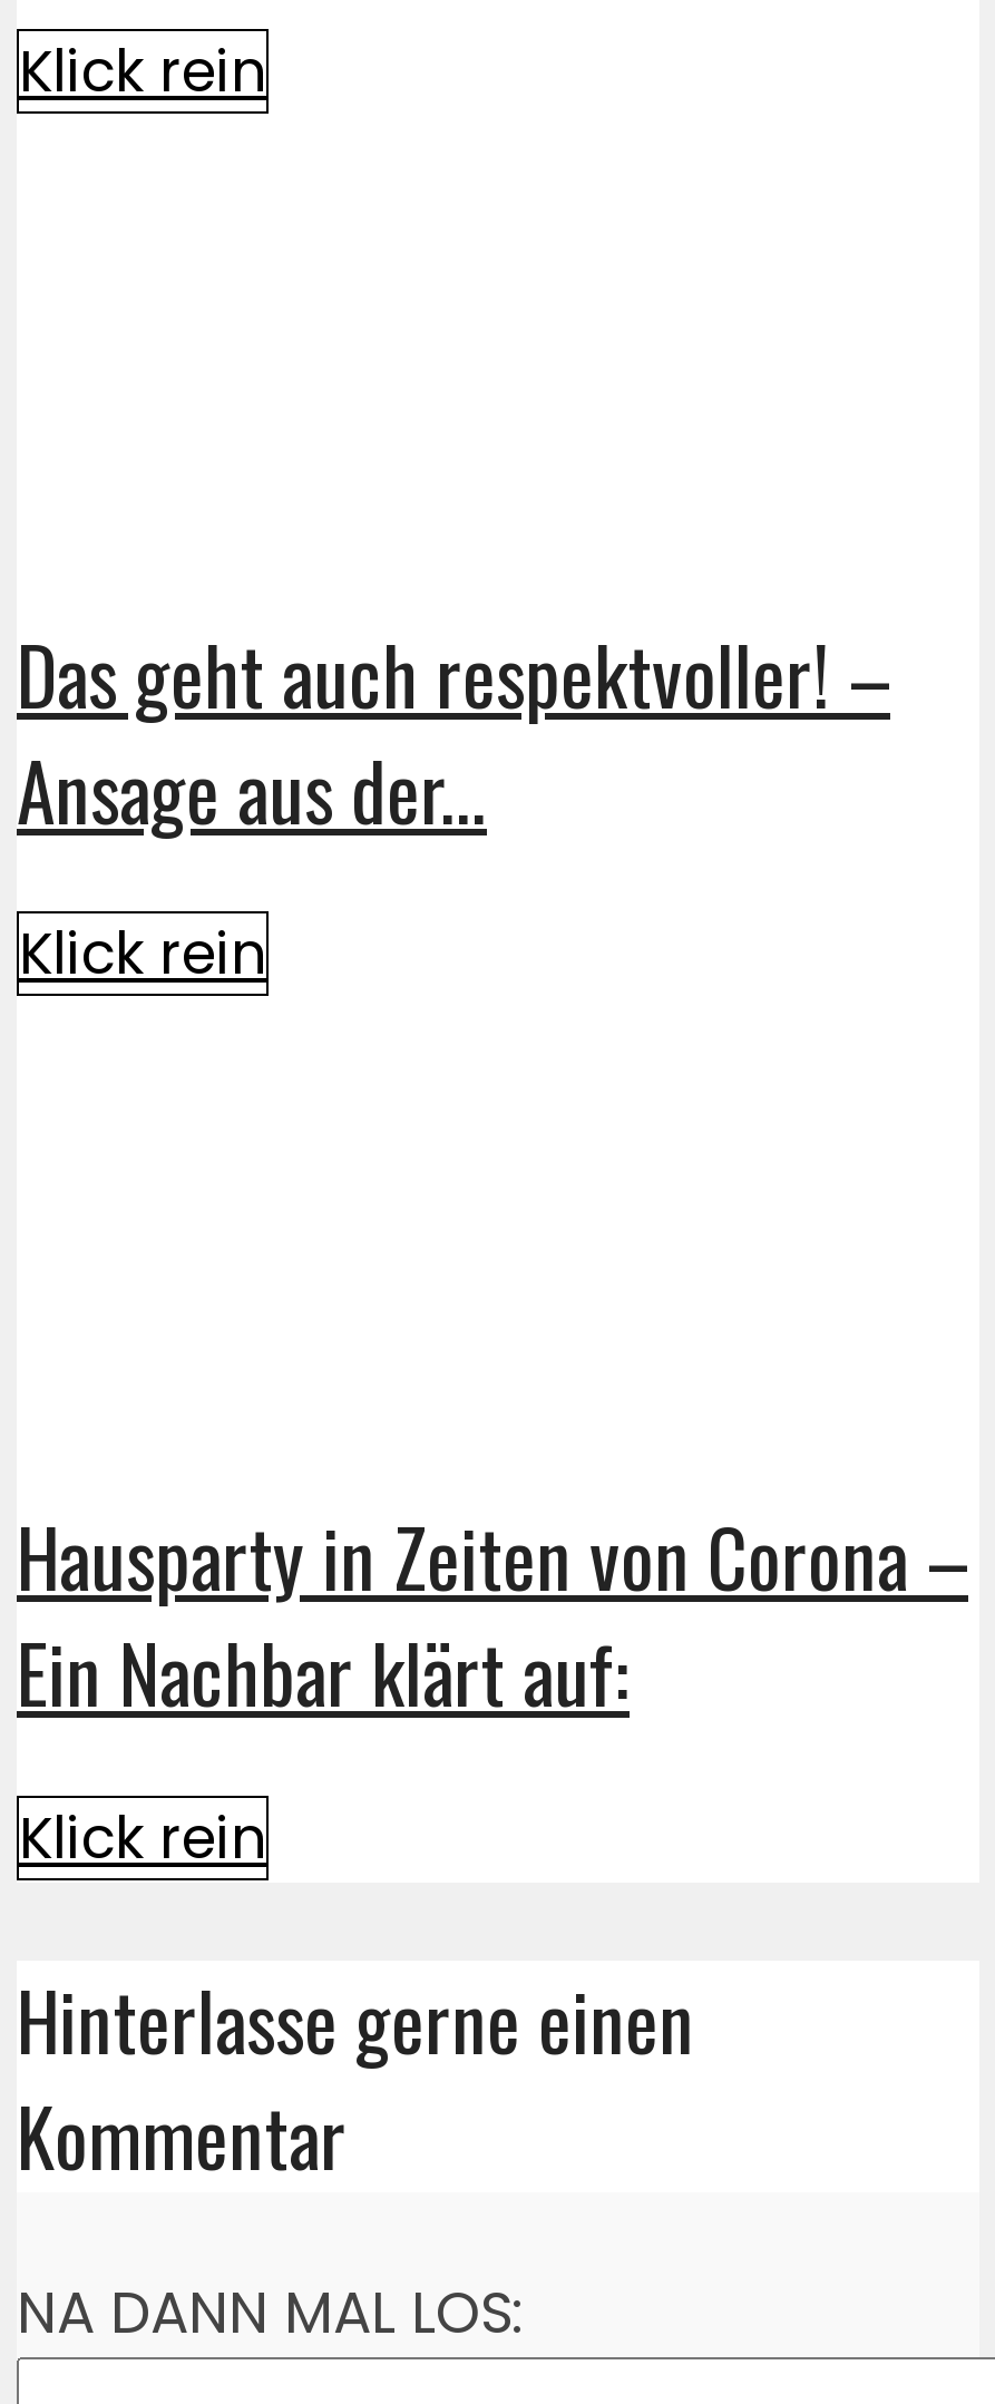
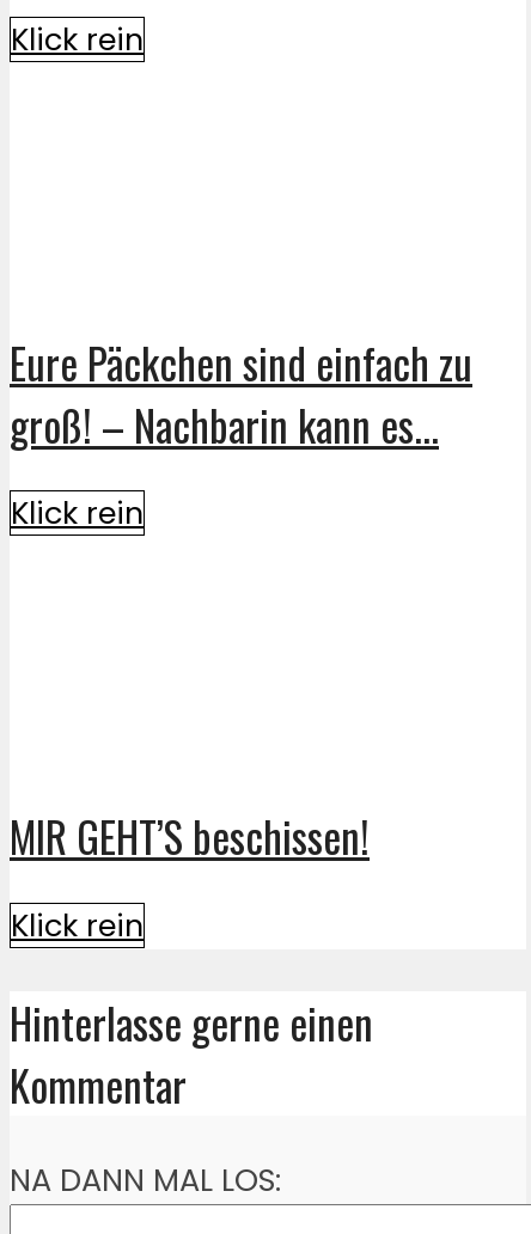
[17,615,890,847] Das geht auch respektvoller! – | Ansage aus der... -> [10,331,472,456] Eure Päckchen sind einfach zu | groß! – Nachbarin kann es...
[17,1498,968,1730] Hausparty in Zeiten von Corona – | Ein Nachbar klärt auf: -> [10,805,370,867] MIR GEHT’S beschissen!

